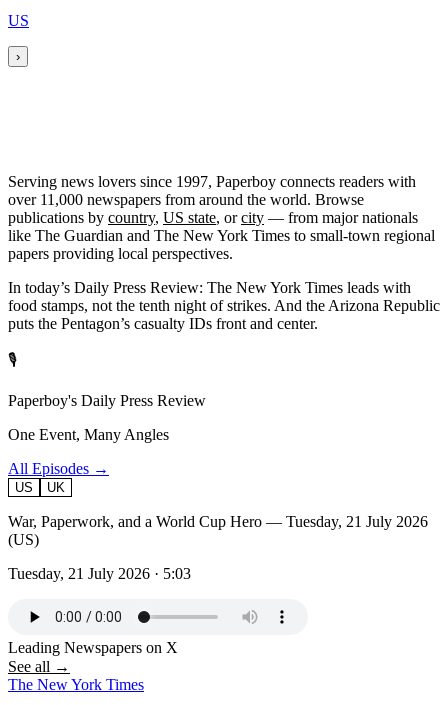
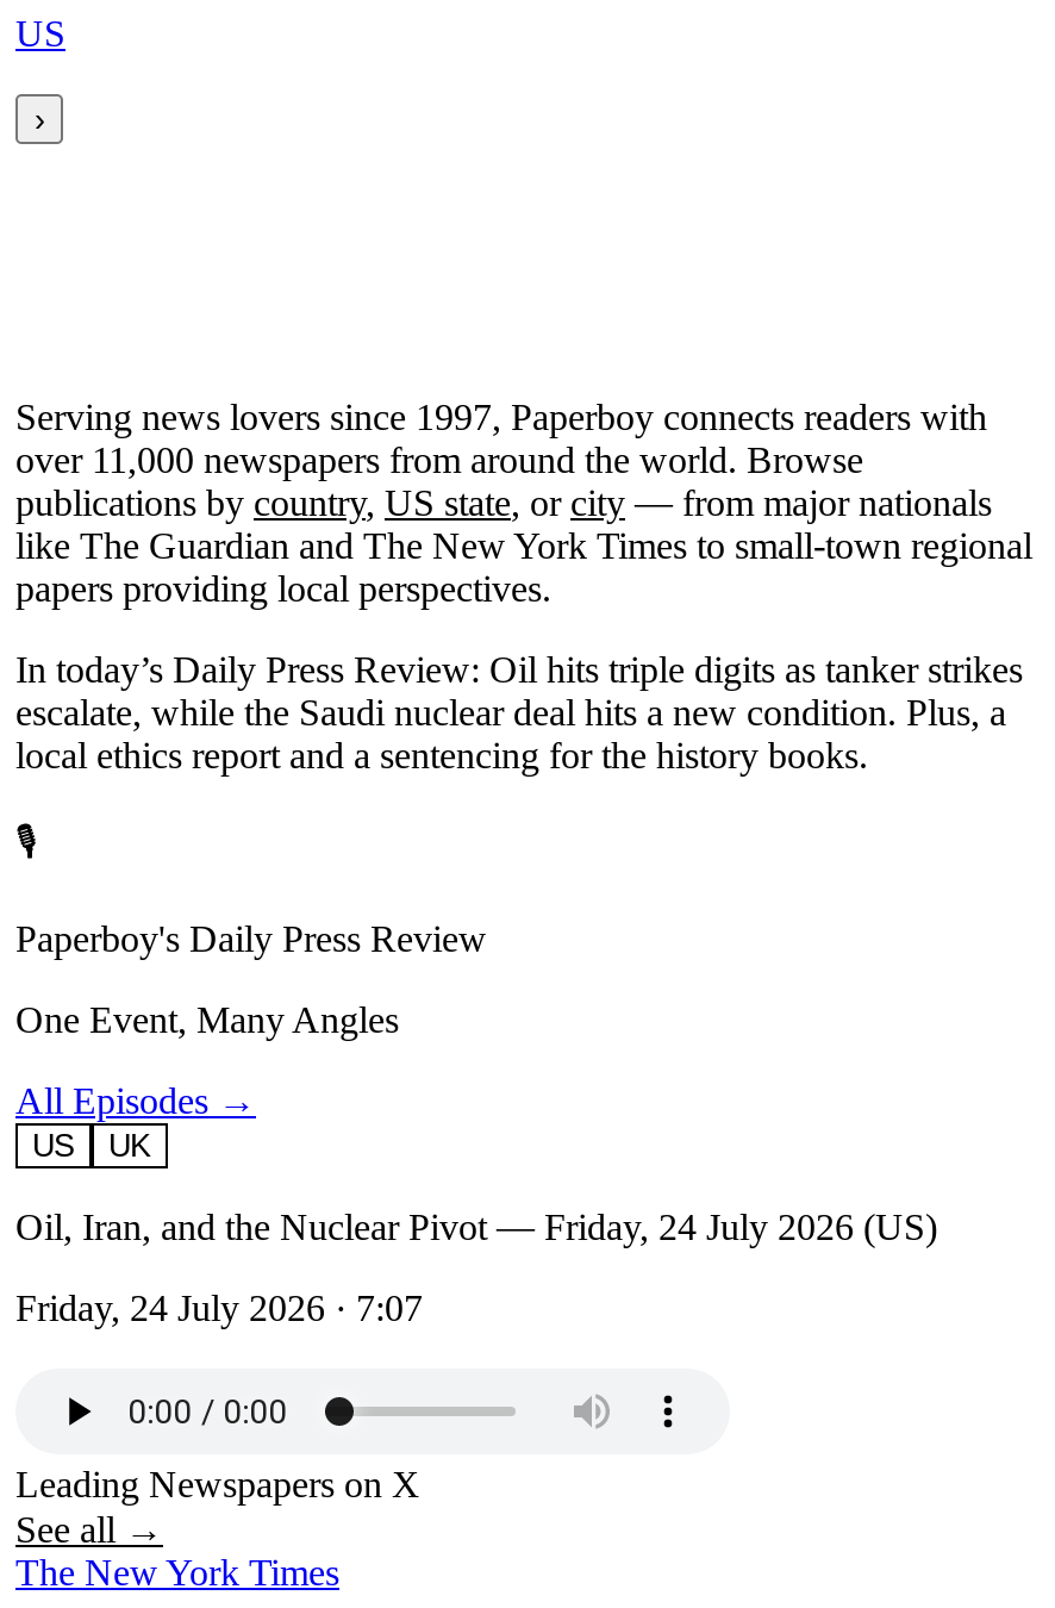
[8,279,440,332] In today’s Daily Press Review: The New York Times leads with | food stamps, not the tenth night of strikes. And the Arizona Republic | puts the Pentagon’s casualty IDs front and center. -> [15,648,1023,775] In today’s Daily Press Review: Oil hits triple digits as tanker strikes | escalate, while the Saudi nuclear deal hits a new condition. Plus, a | local ethics report and a sentencing for the history books.
[8,513,428,548] War, Paperwork, and a World Cup Hero — Tuesday, 21 July 2026 | (US) -> [15,1206,937,1246] Oil, Iran, and the Nuclear Pivot — Friday, 24 July 2026 (US)
[8,565,191,582] Tuesday, 21 July 2026 · 5:03 -> [15,1287,423,1327] Friday, 24 July 2026 · 7:07

